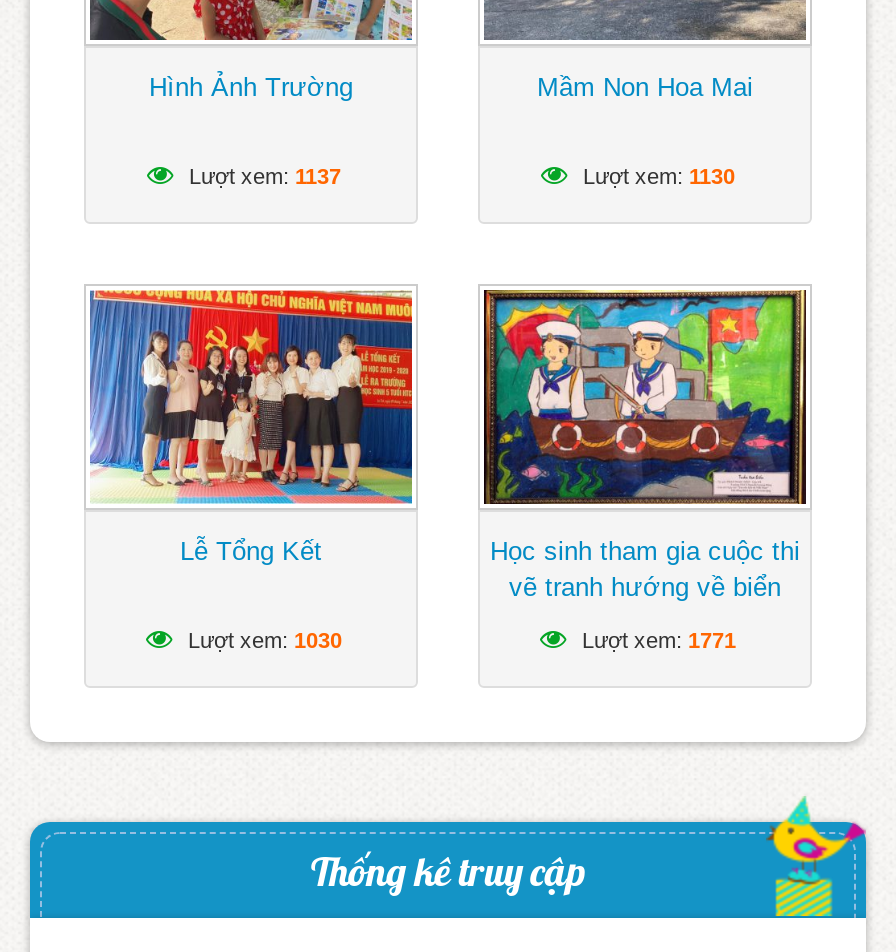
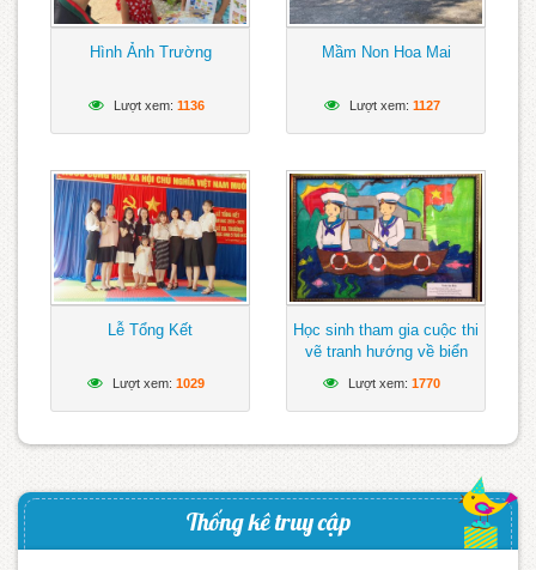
[183,163,341,187] Lượt xem: 1137 -> [109,98,204,112] Lượt xem: 1136
[577,163,735,187] Lượt xem: 1130 -> [345,98,440,112] Lượt xem: 1127
[182,628,342,652] Lượt xem: 1030 -> [109,376,205,391] Lượt xem: 1029
[576,628,736,652] Lượt xem: 1771 -> [345,376,440,391] Lượt xem: 1770

